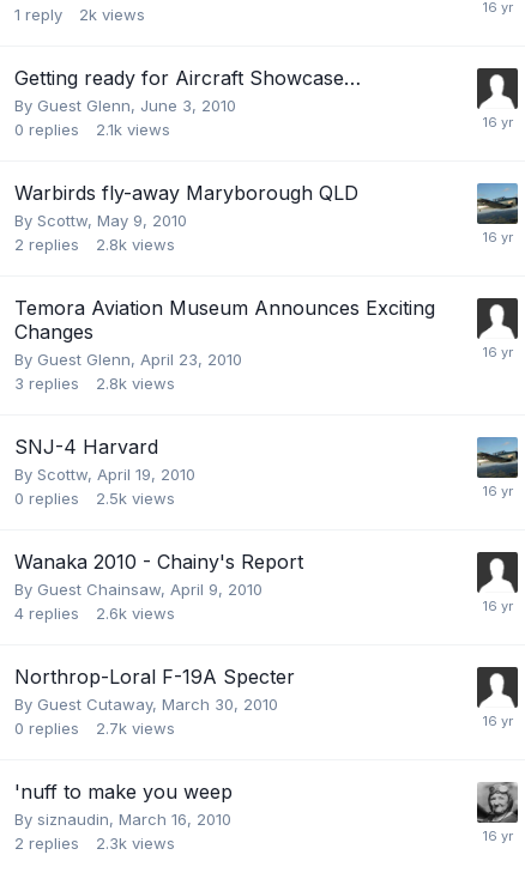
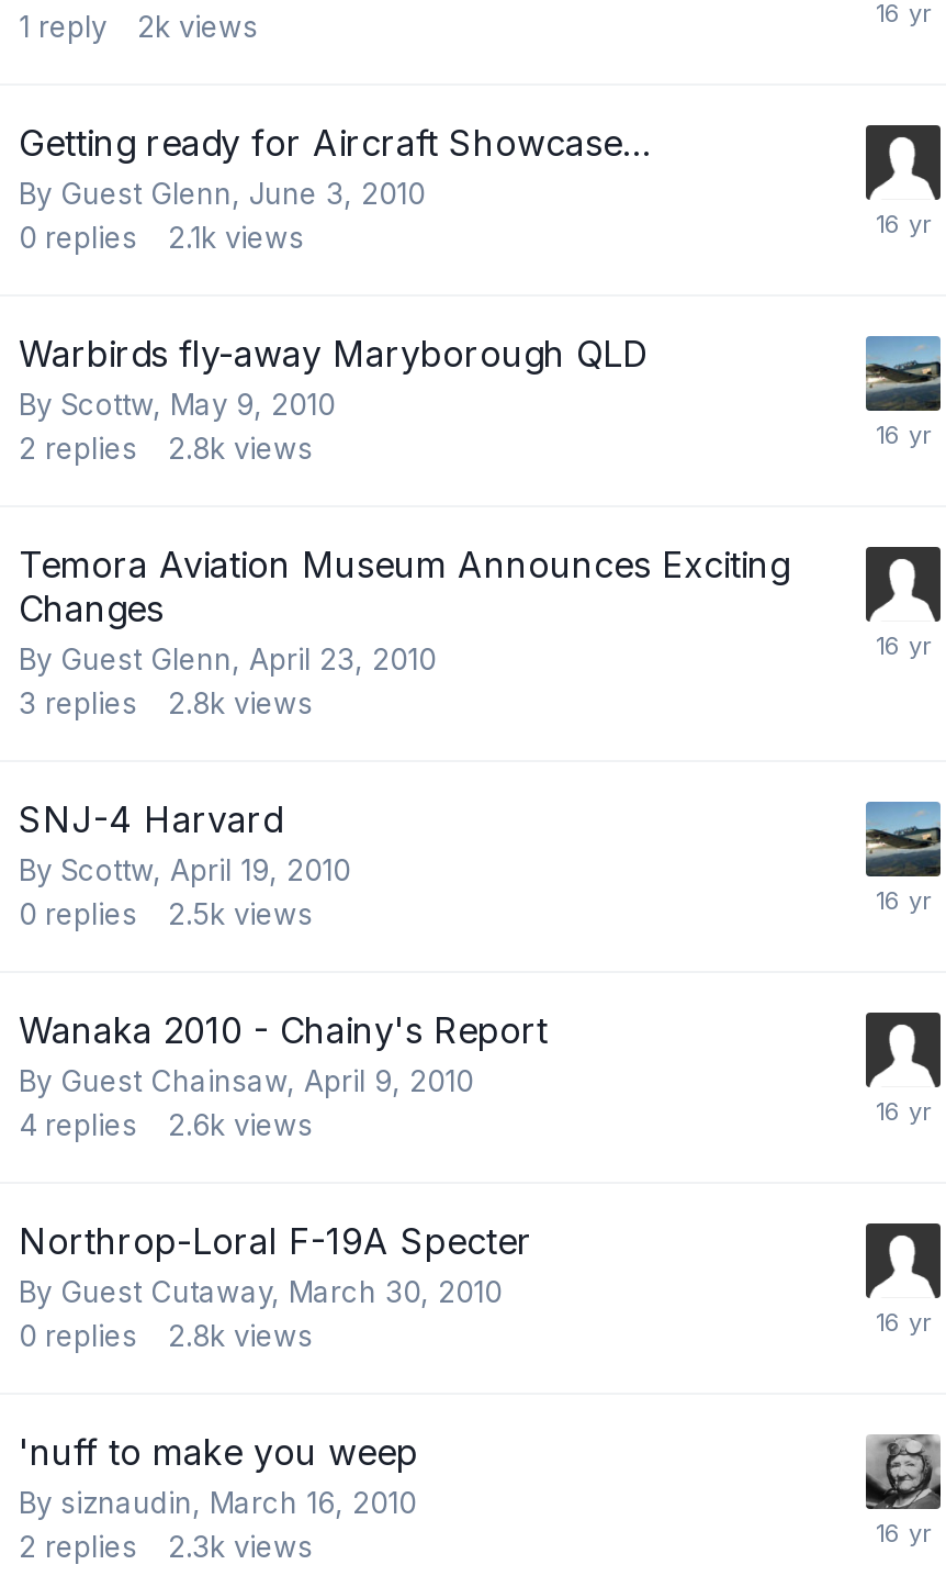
[14,718,175,737] 0 replies 2.7k views -> [19,1317,313,1352] 0 replies 2.8k views

